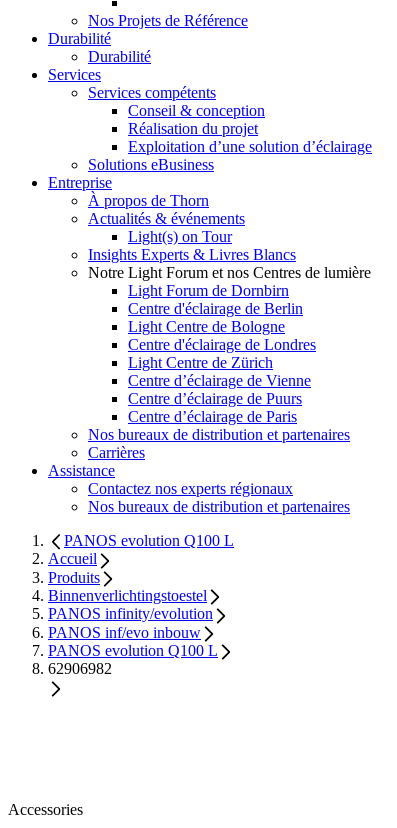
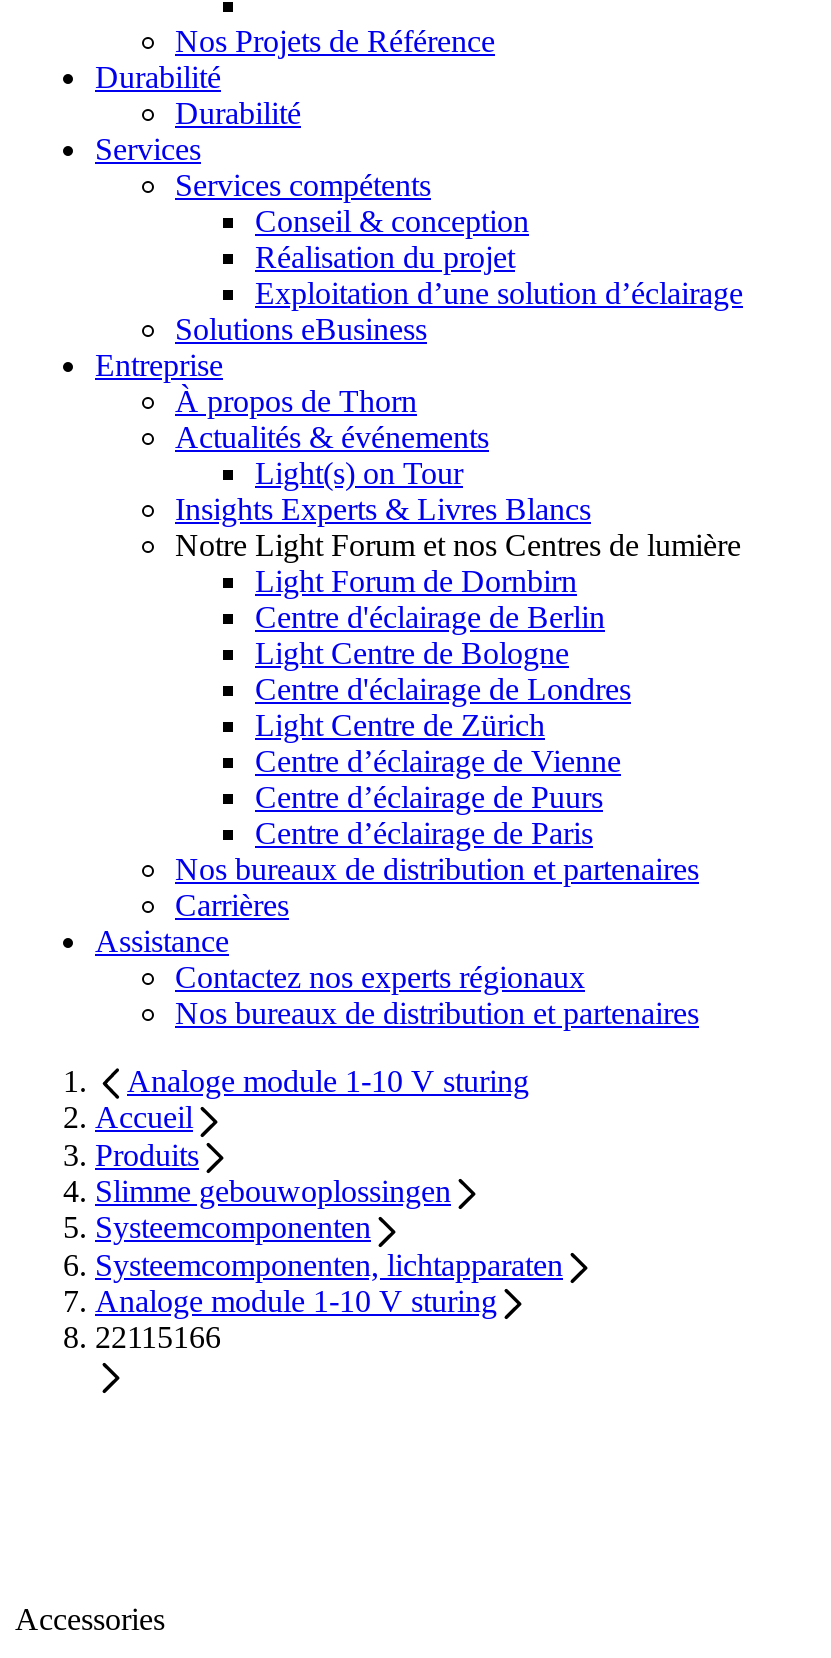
[64,532,234,549] PANOS evolution Q100 L -> [127,1064,529,1098] Analoge module 1-10 V sturing
[48,587,218,677] Binnenverlichtingstoestel | PANOS infinity/evolution | PANOS inf/evo inbouw | PANOS evolution Q100 L | 62906982 -> [95,1174,563,1355] Slimme gebouwoplossingen | Systeemcomponenten | Systeemcomponenten, lichtapparaten | Analoge module 1-10 V sturing | 22115166

